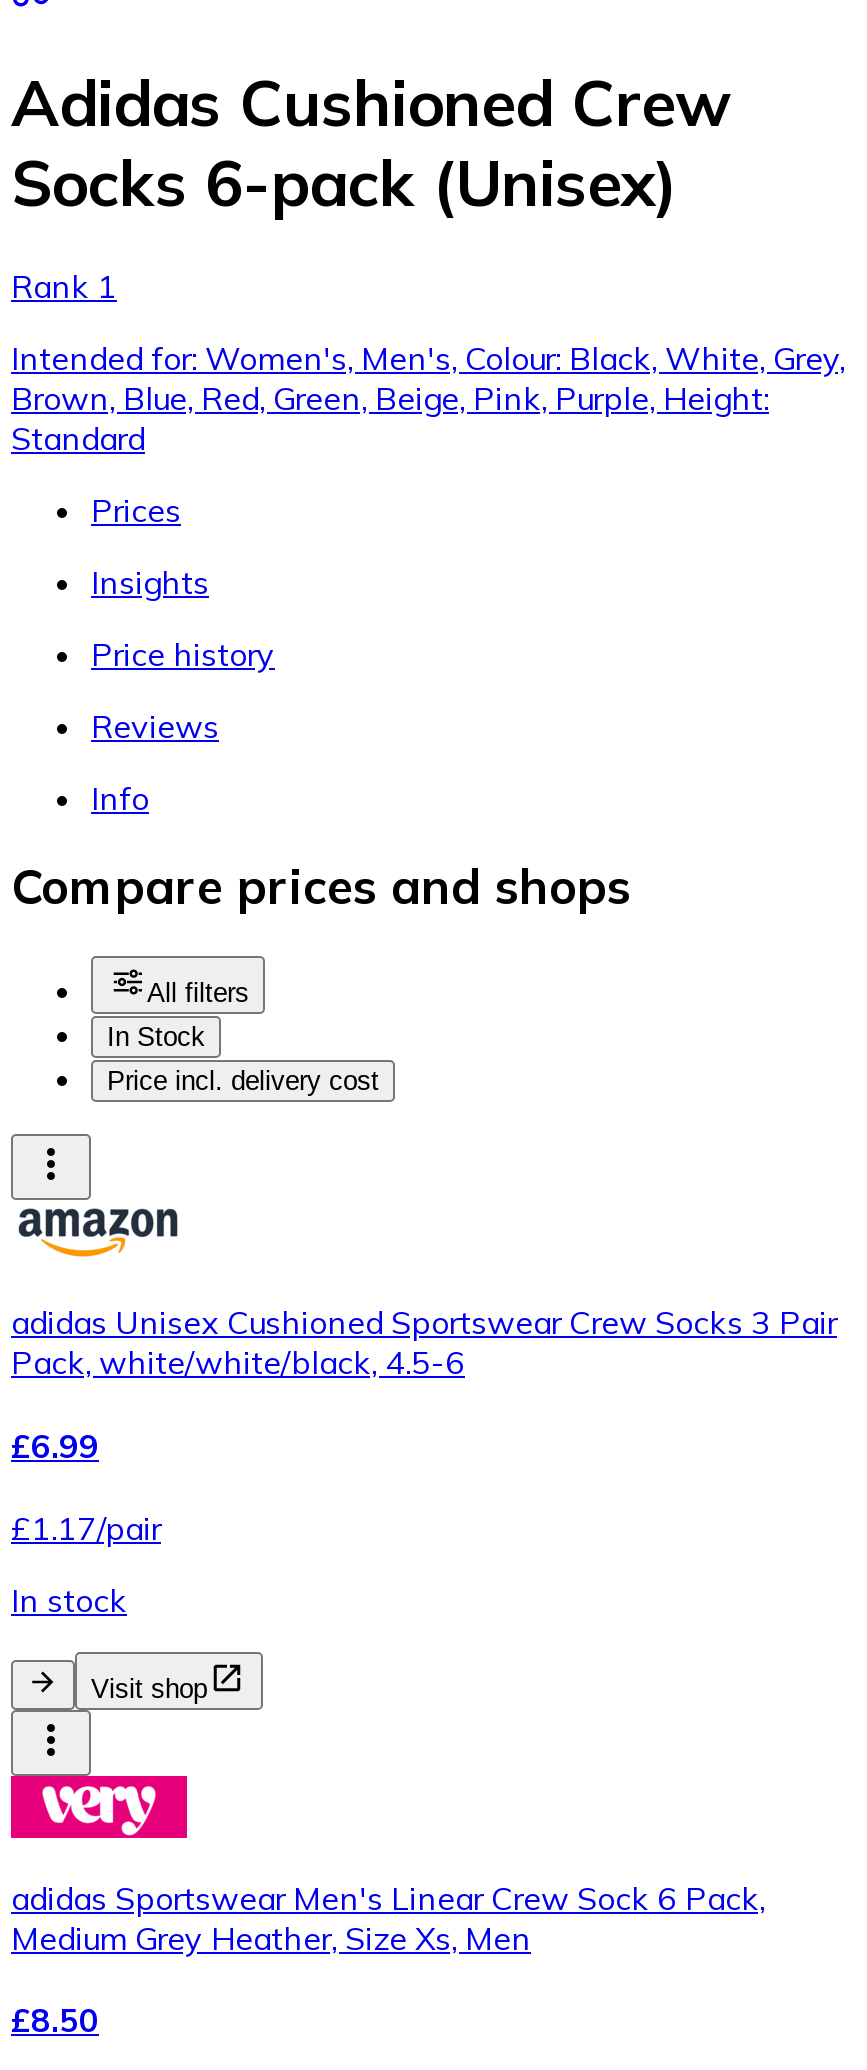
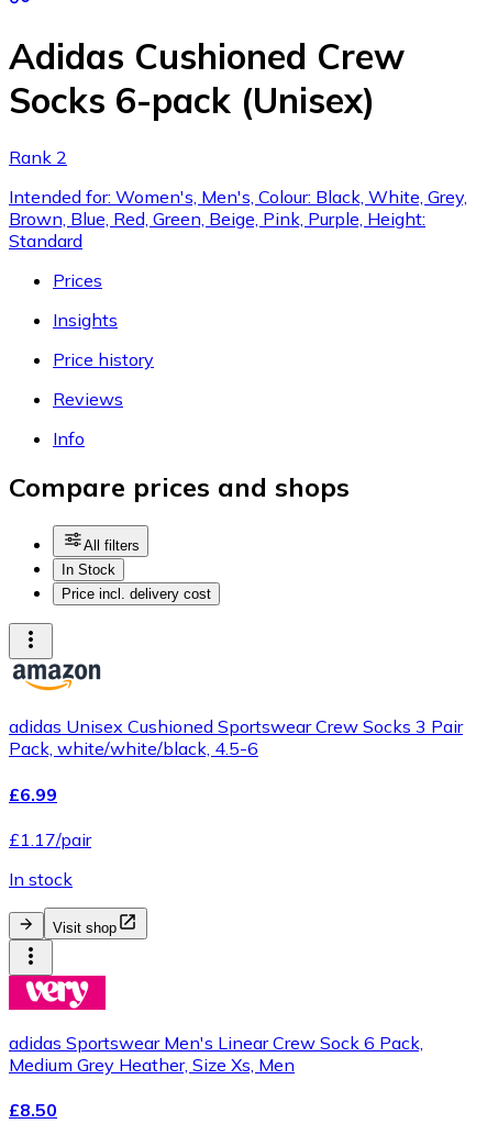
[11,265,117,305] Rank 1 -> [9,146,67,168] Rank 2

